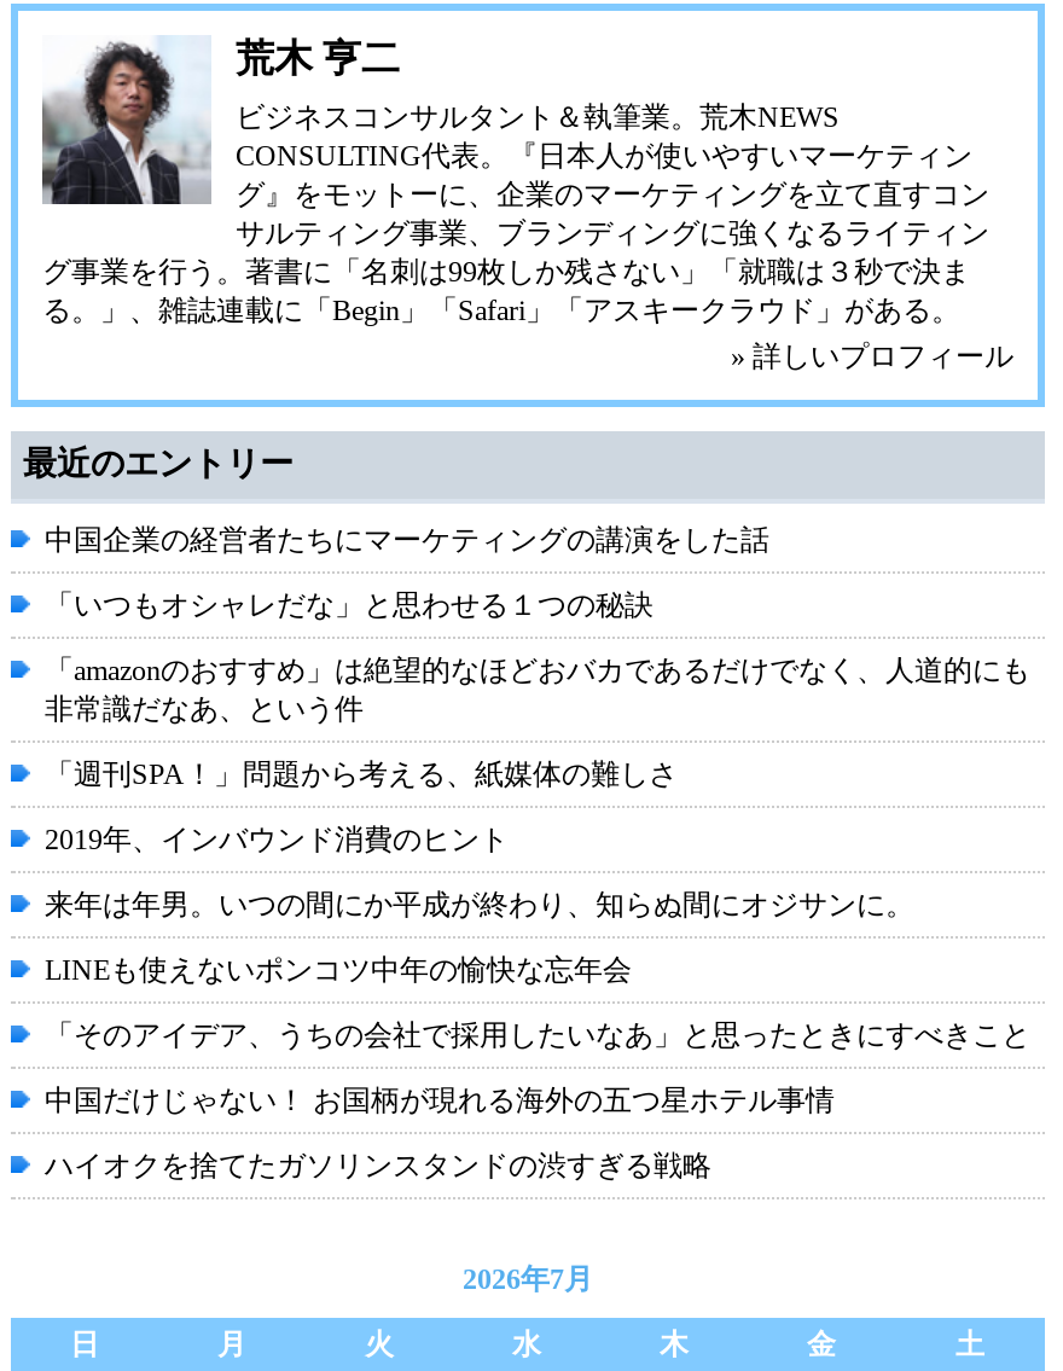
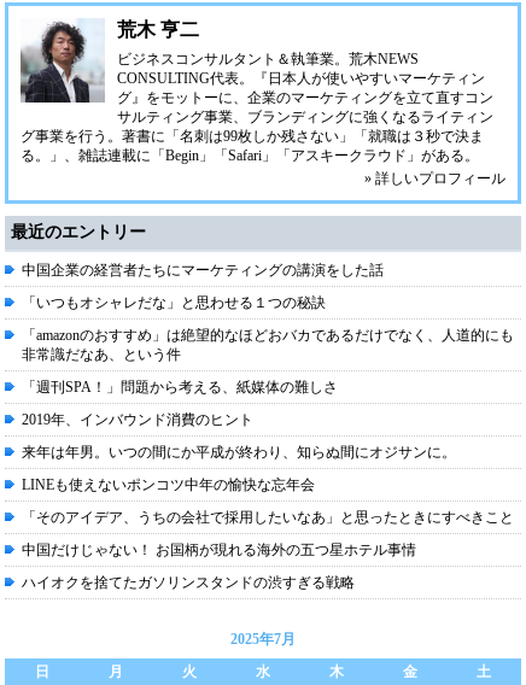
[463,1262,593,1296] 2026年7月 -> [230,631,296,648] 2025年7月

